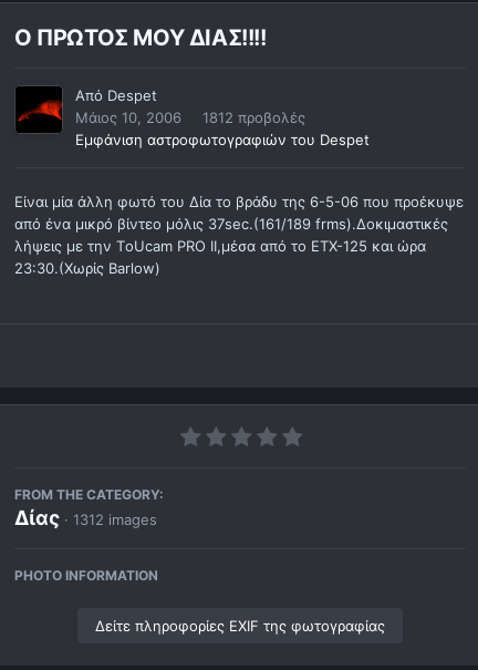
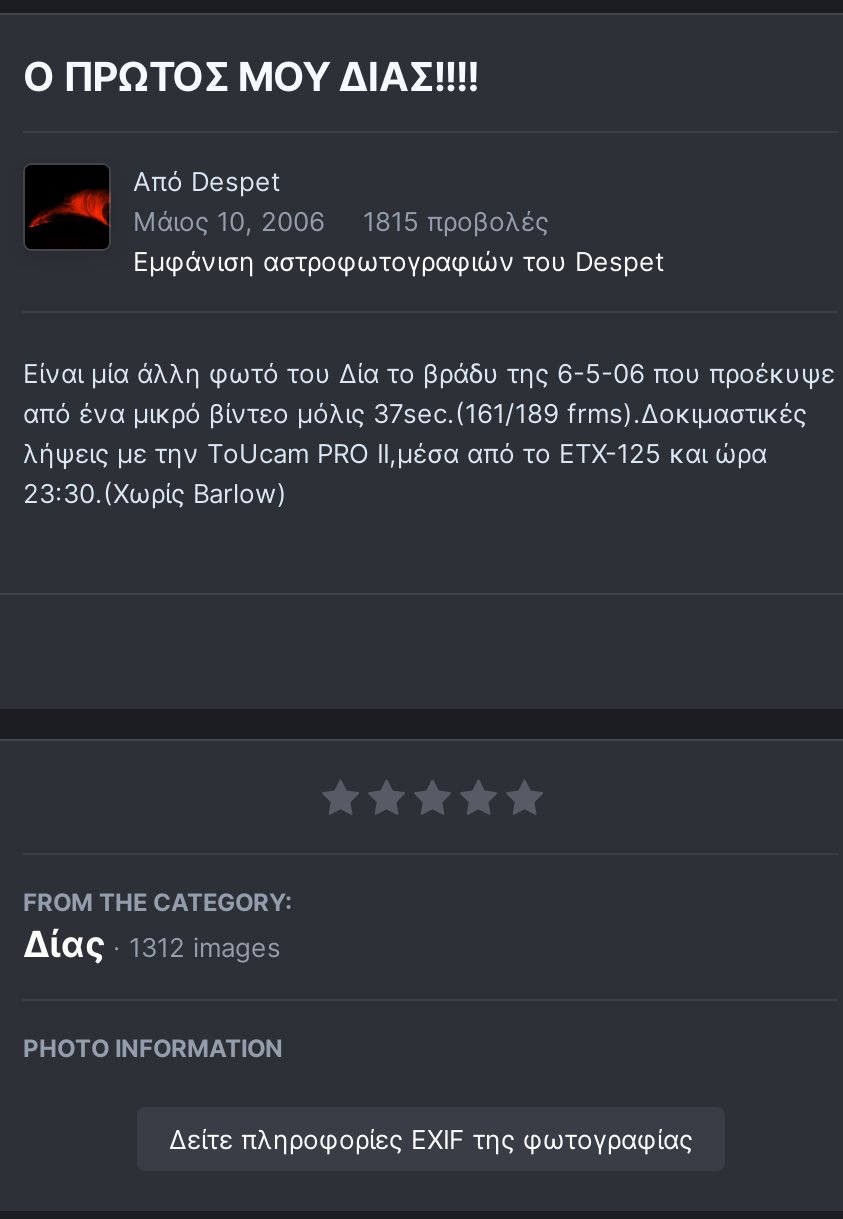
[75,109,305,126] Μάιος 10, 2006 1812 προβολές -> [133,205,549,237] Μάιος 10, 2006 1815 προβολές

